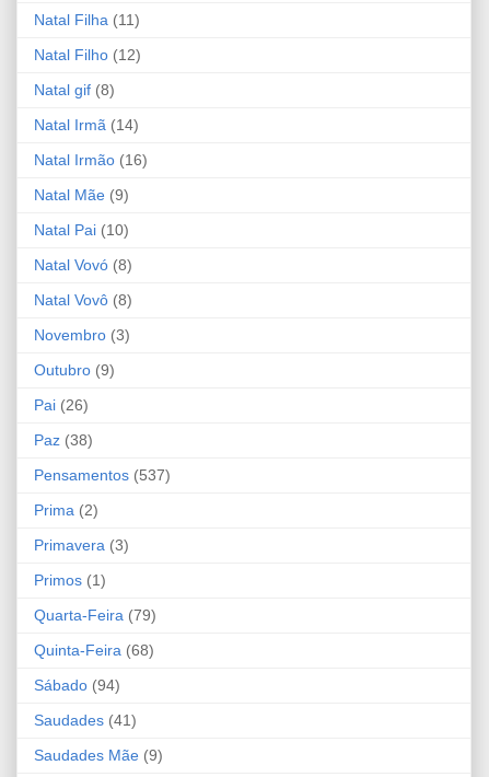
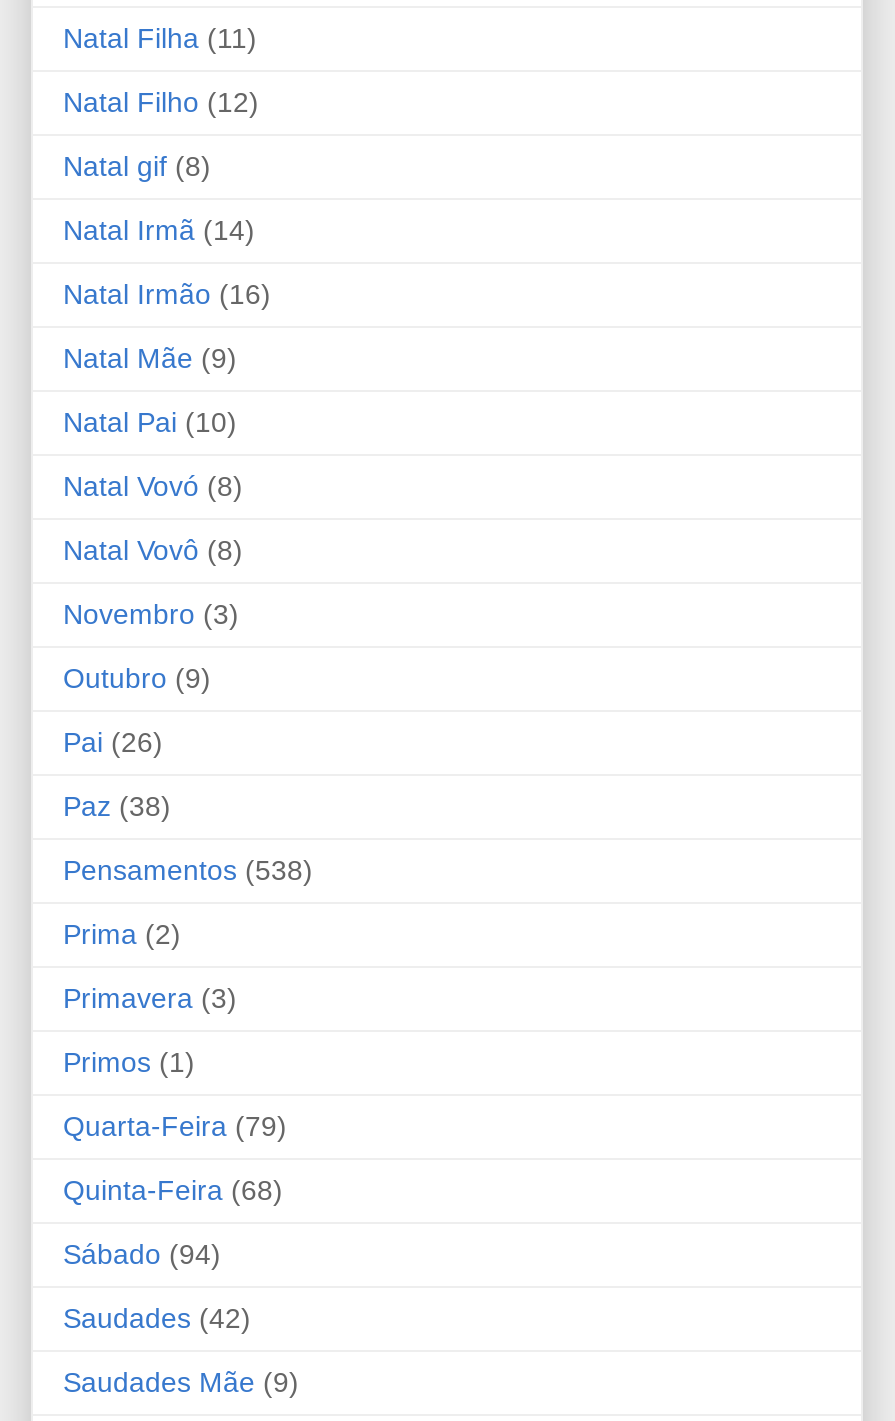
[34,466,171,484] Pensamentos (537) -> [63,854,313,886] Pensamentos (538)
[34,712,137,729] Saudades (41) -> [63,1302,251,1334] Saudades (42)

